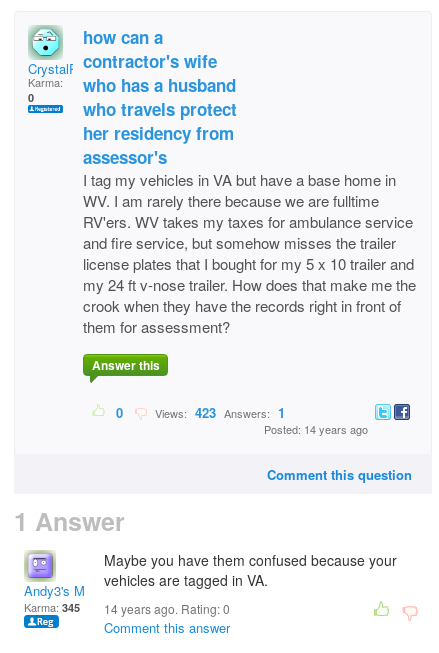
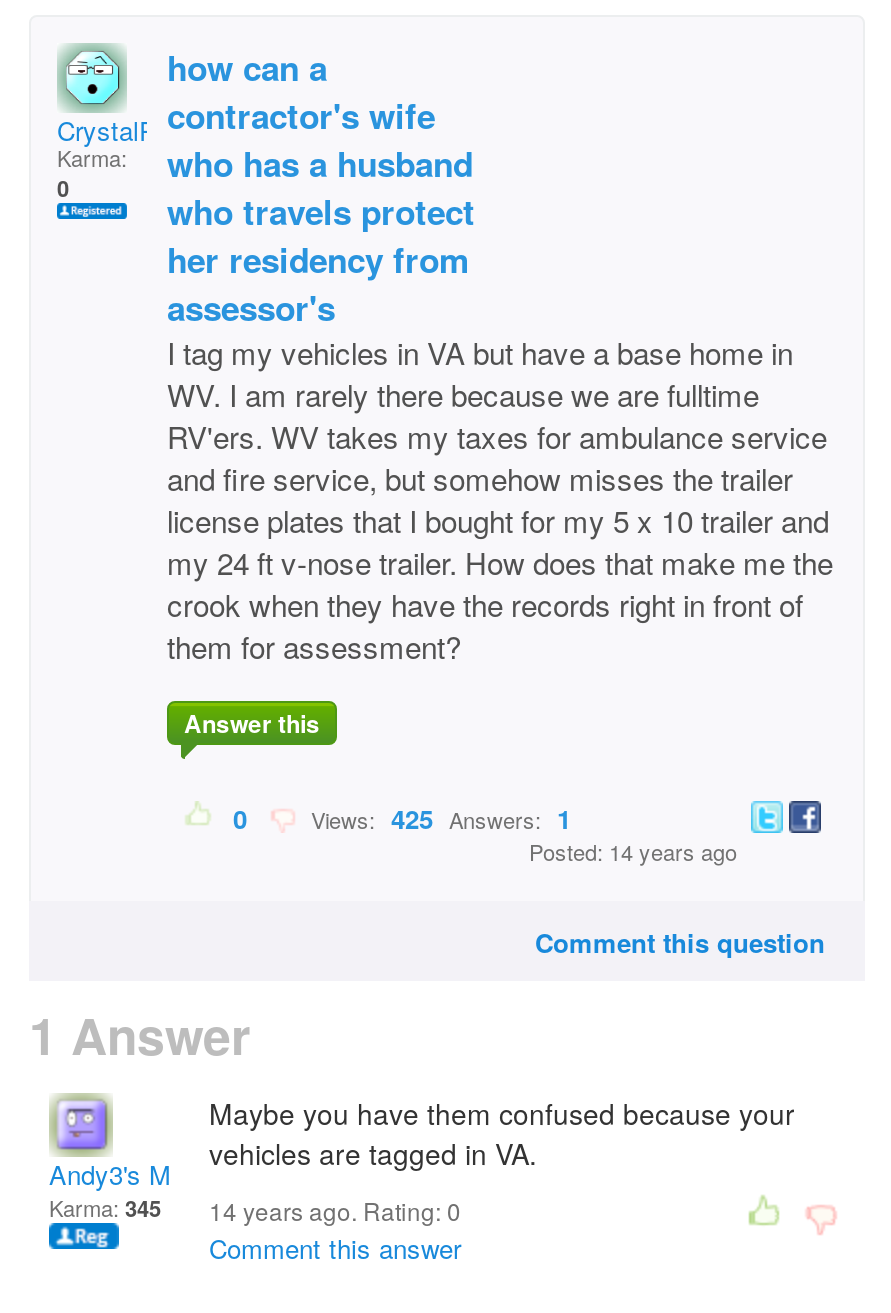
[149,403,285,422] Views: 423 Answers: 1 -> [299,799,571,837] Views: 425 Answers: 1

